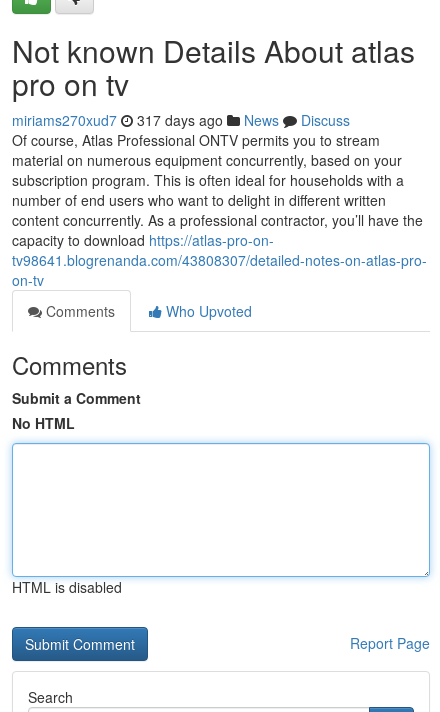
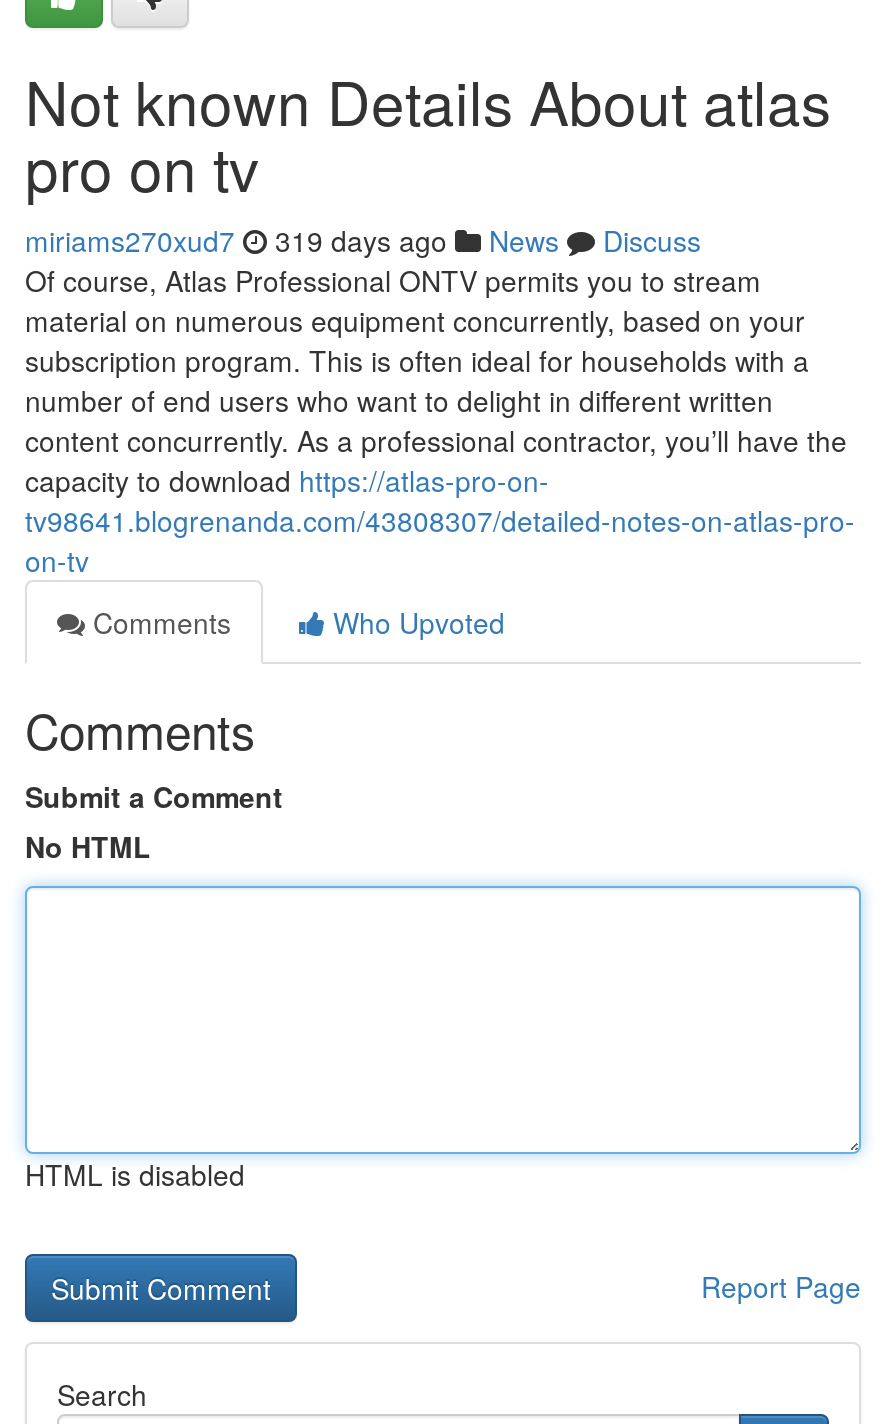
[12,110,350,130] miriams270xud7 317 days ago News Discuss -> [25,220,701,260] miriams270xud7 319 days ago News Discuss

